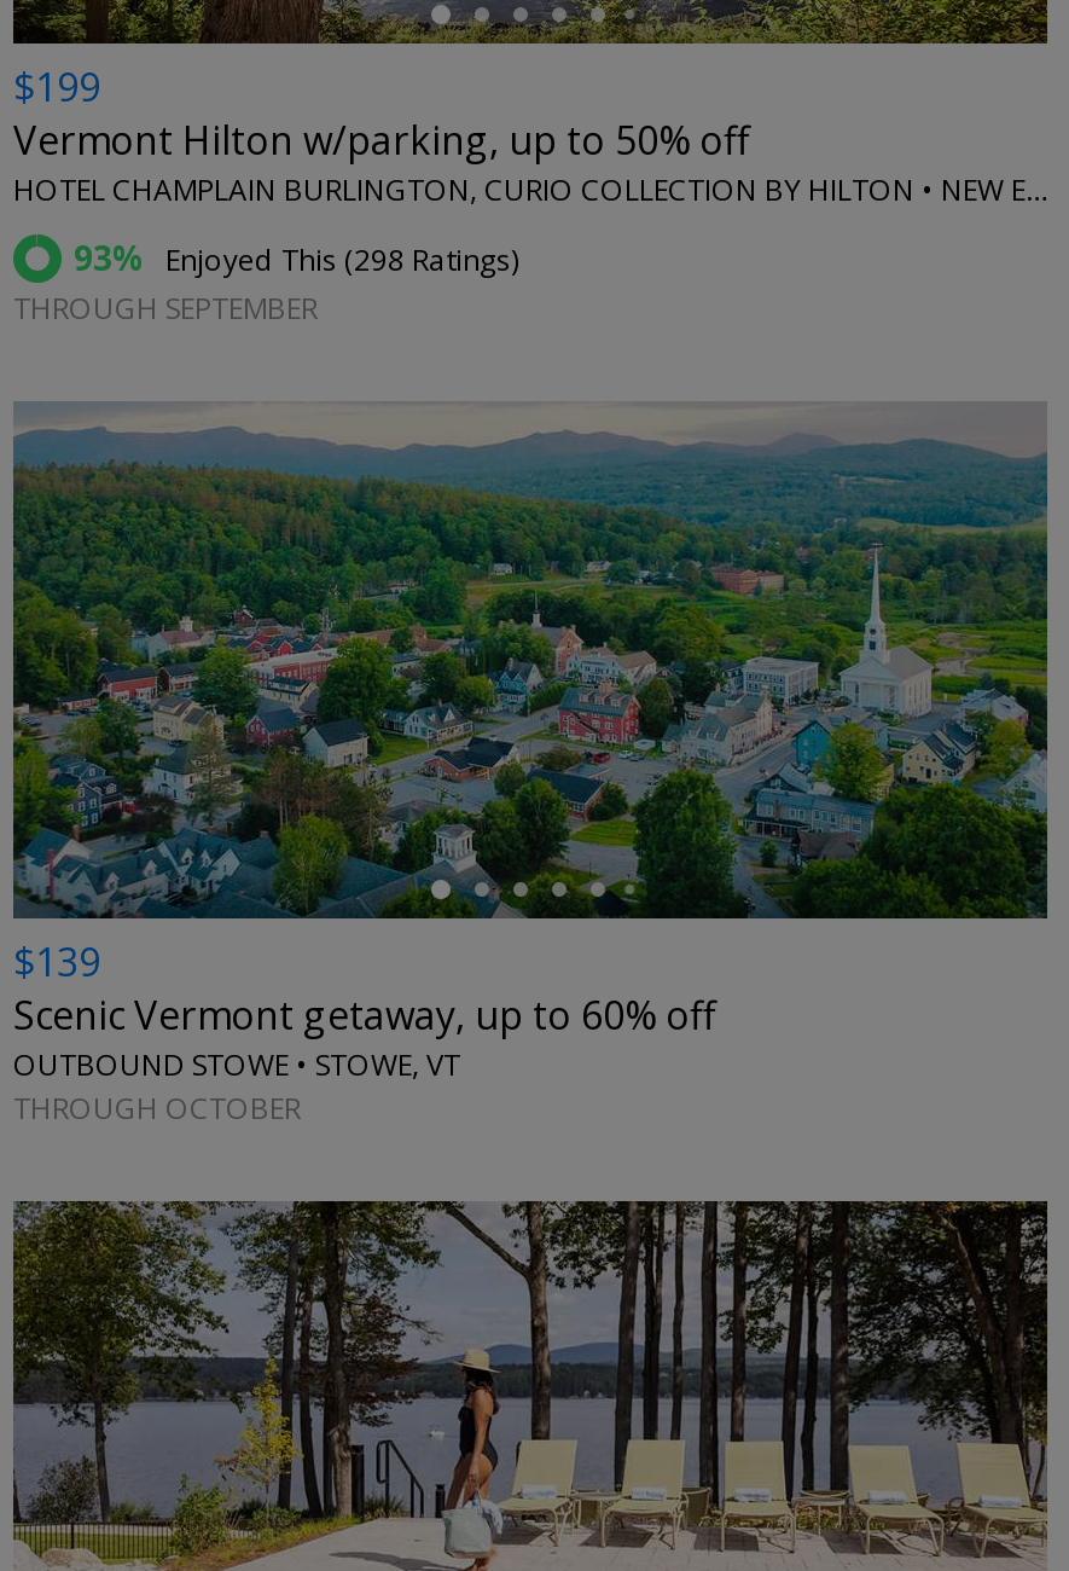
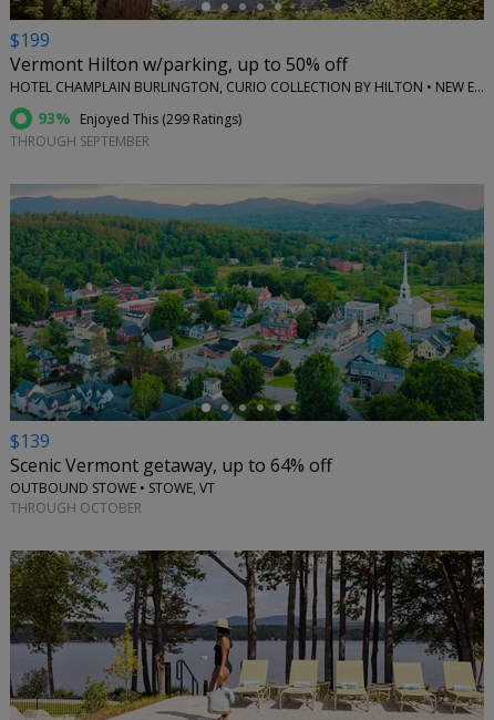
[74,235,518,281] 93% Enjoyed This (298 Ratings) -> [38,108,241,129] 93% Enjoyed This (299 Ratings)
[13,989,716,1042] Scenic Vermont getaway, up to 60% off -> [10,453,332,478] Scenic Vermont getaway, up to 64% off

